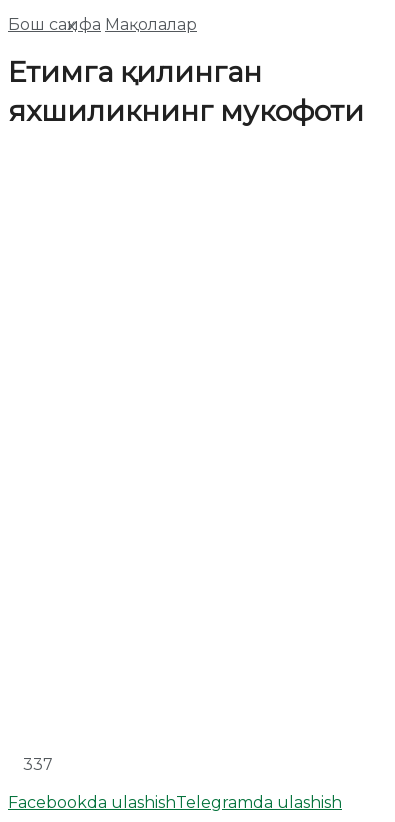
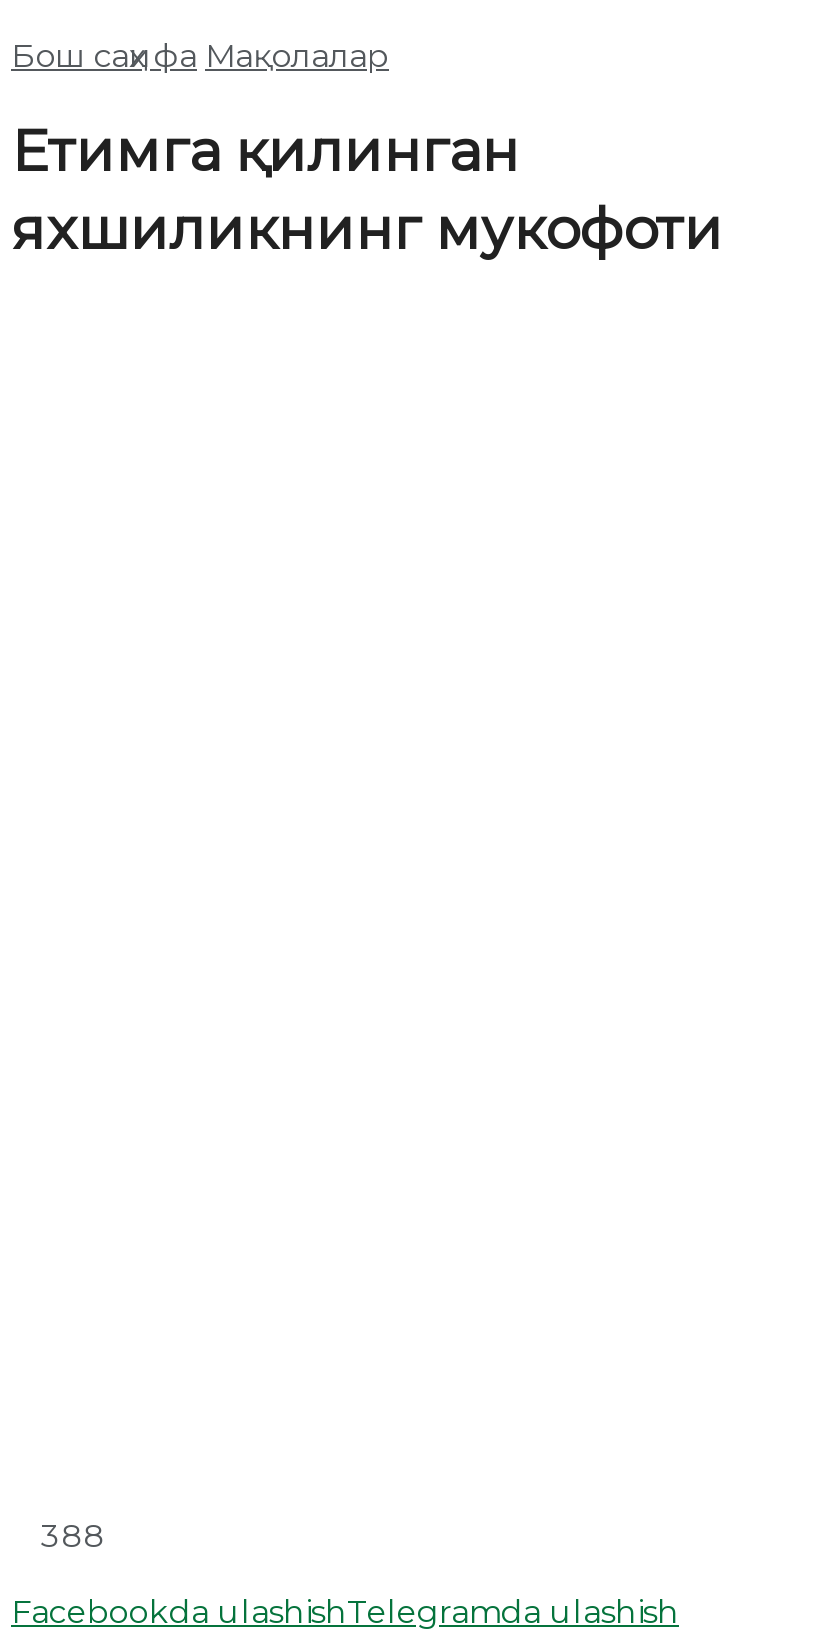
[23,755,53,774] 337 -> [41,1518,105,1556] 388

